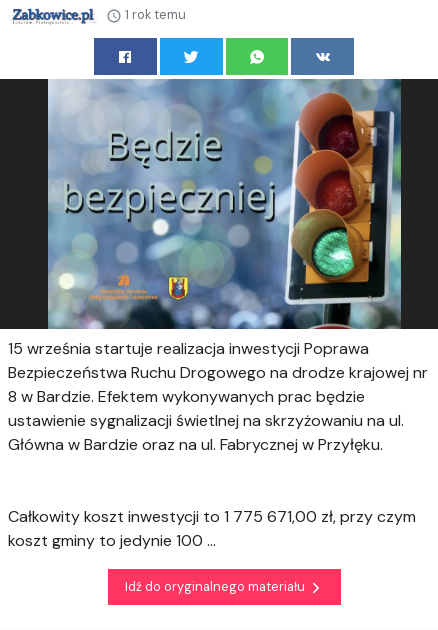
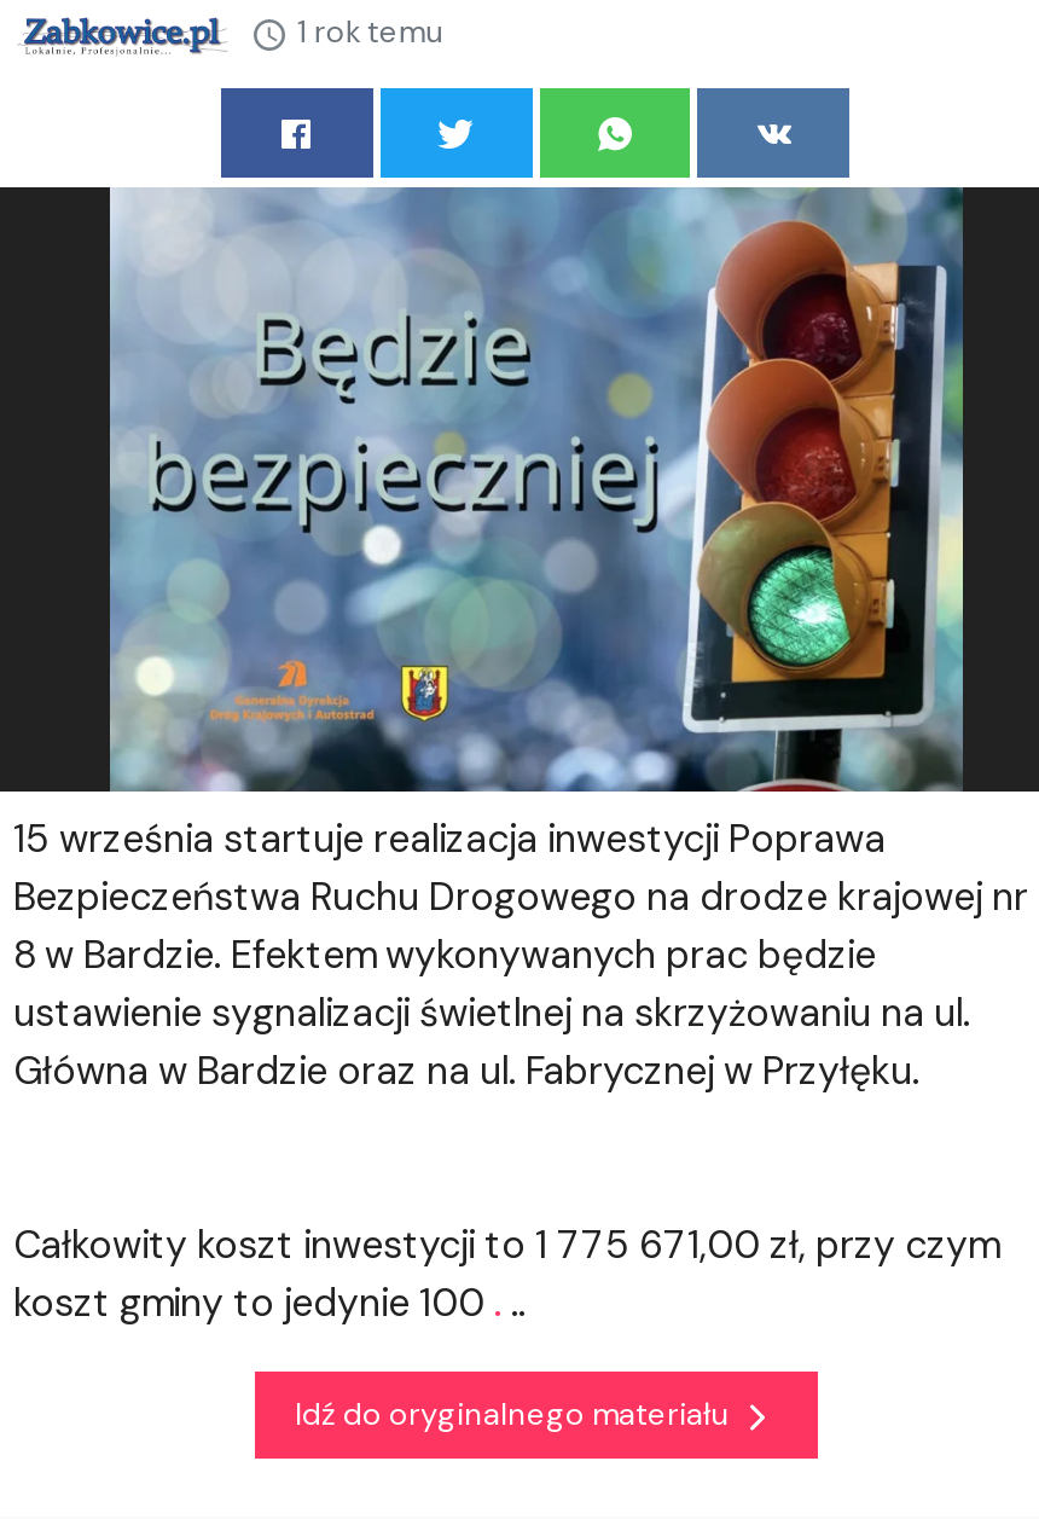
[8,530,216,551] koszt gminy to jedynie 100 ... -> [13,1277,526,1327] koszt gminy to jedynie 100...

